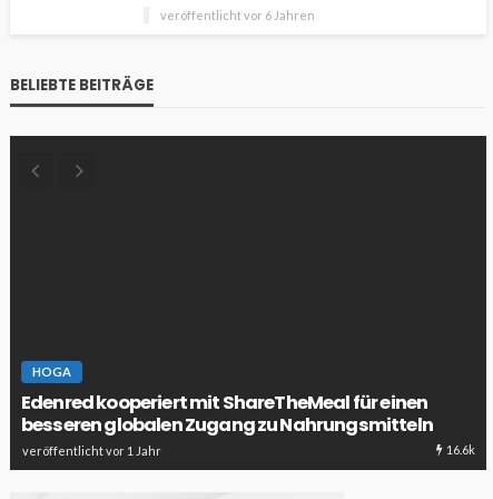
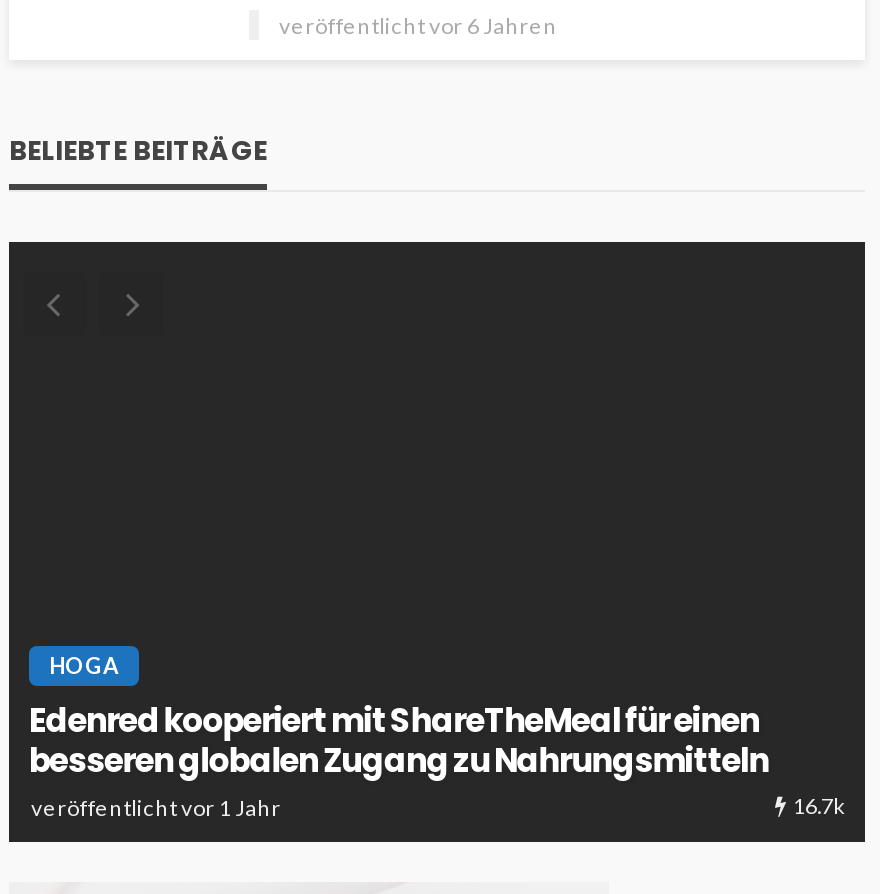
[446,442,475,457] 16.6k -> [793,792,845,818] 16.7k

